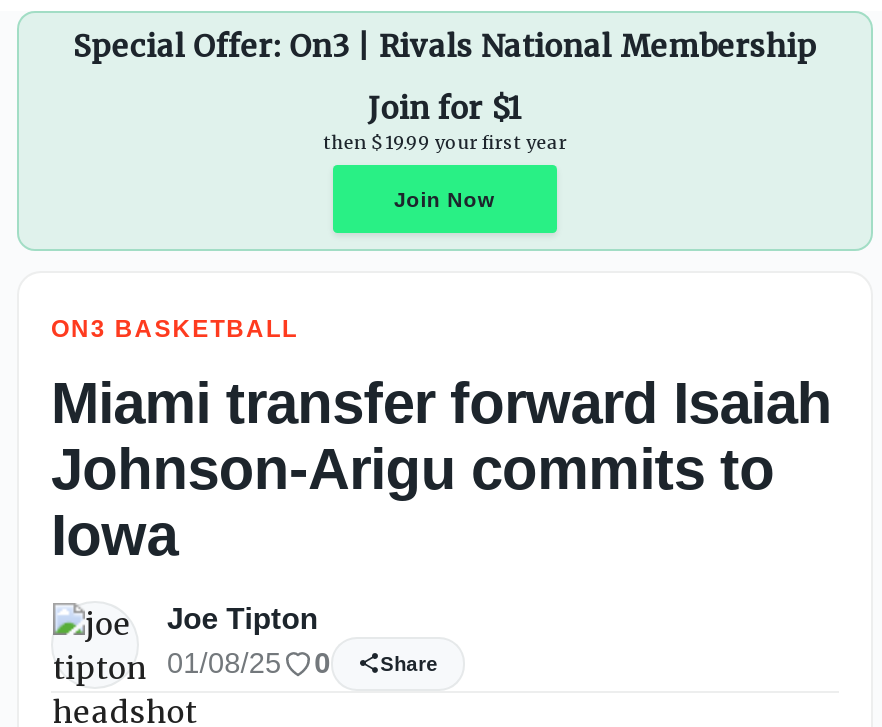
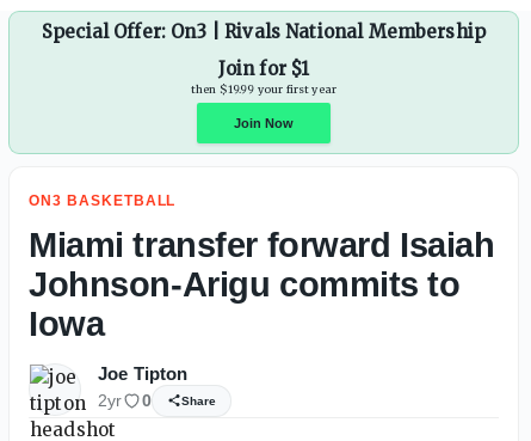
[167,647,330,679] 01/08/25 0 -> [98,391,151,410] 2yr 0

